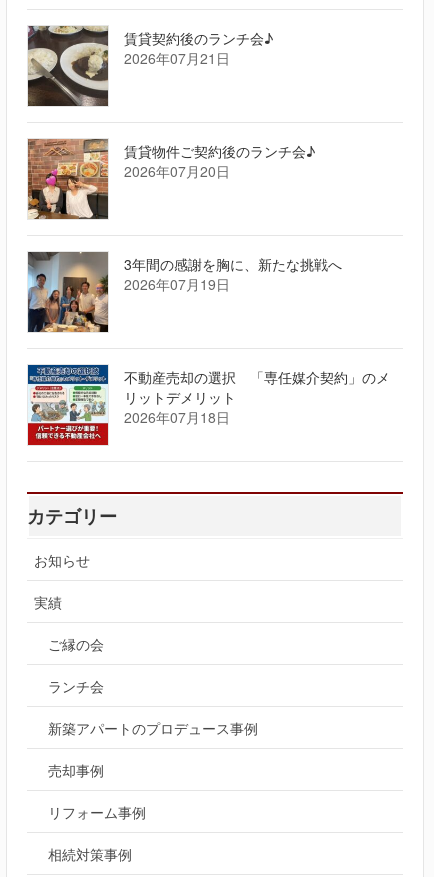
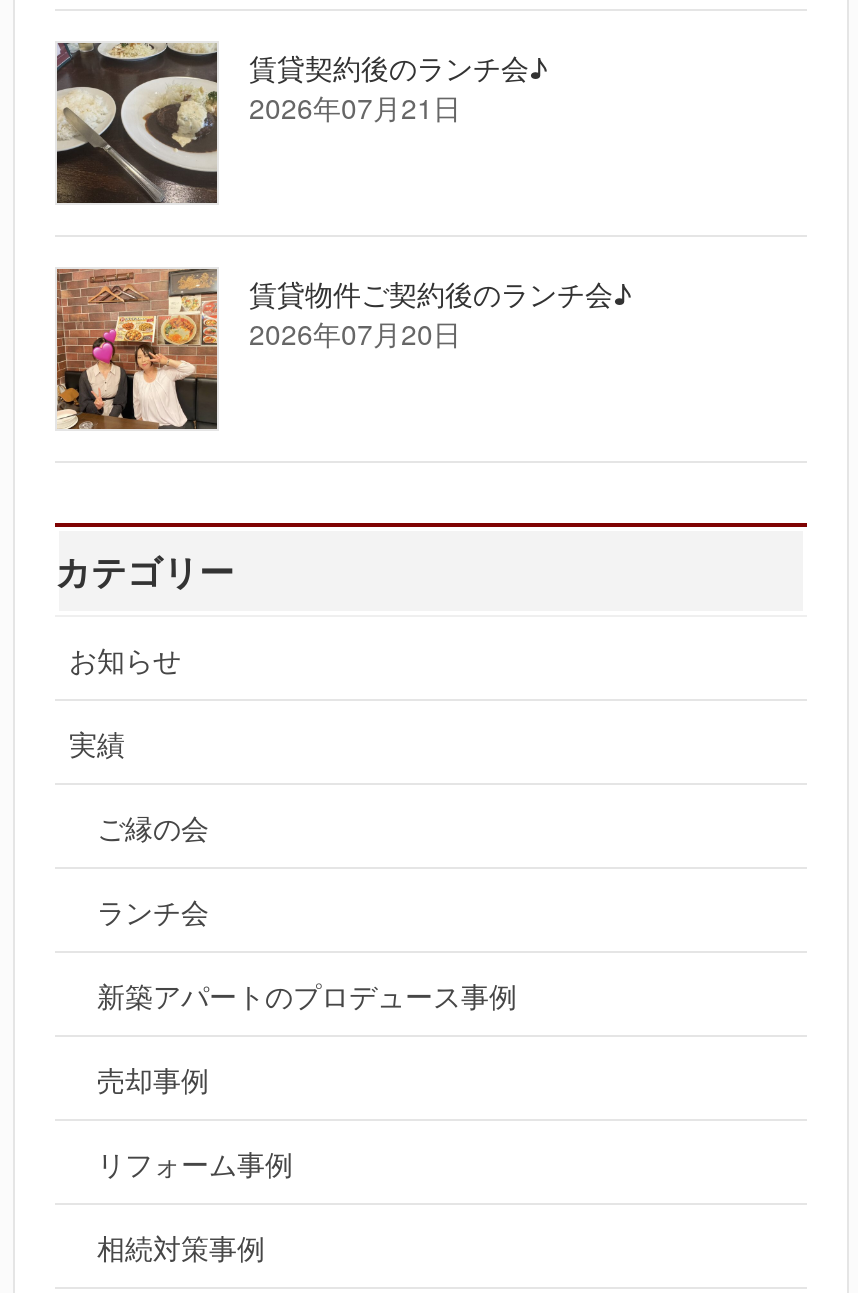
[27,252,342,333] [image] | 3年間の感謝を胸に、新たな挑戦へ | 2026年07月19日 -> none
[27,364,390,446] [image] | 不動産売却の選択 「専任媒介契約」のメ | リットデメリット | 2026年07月18日 -> none

